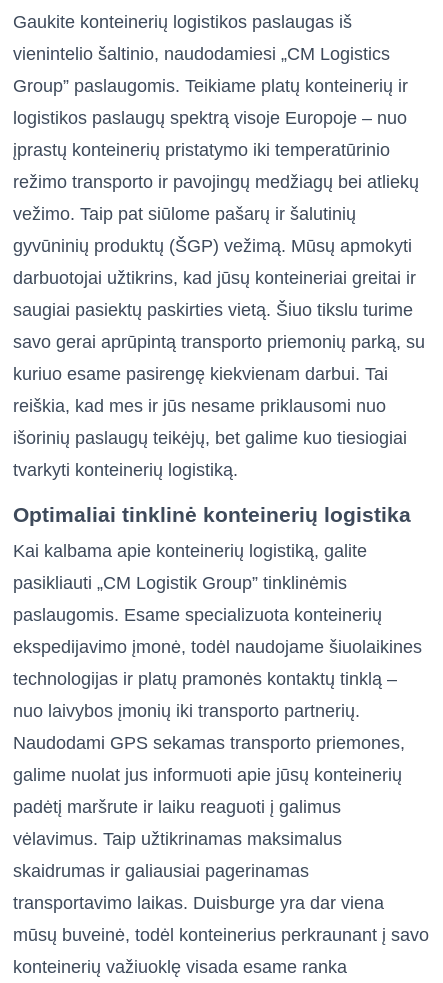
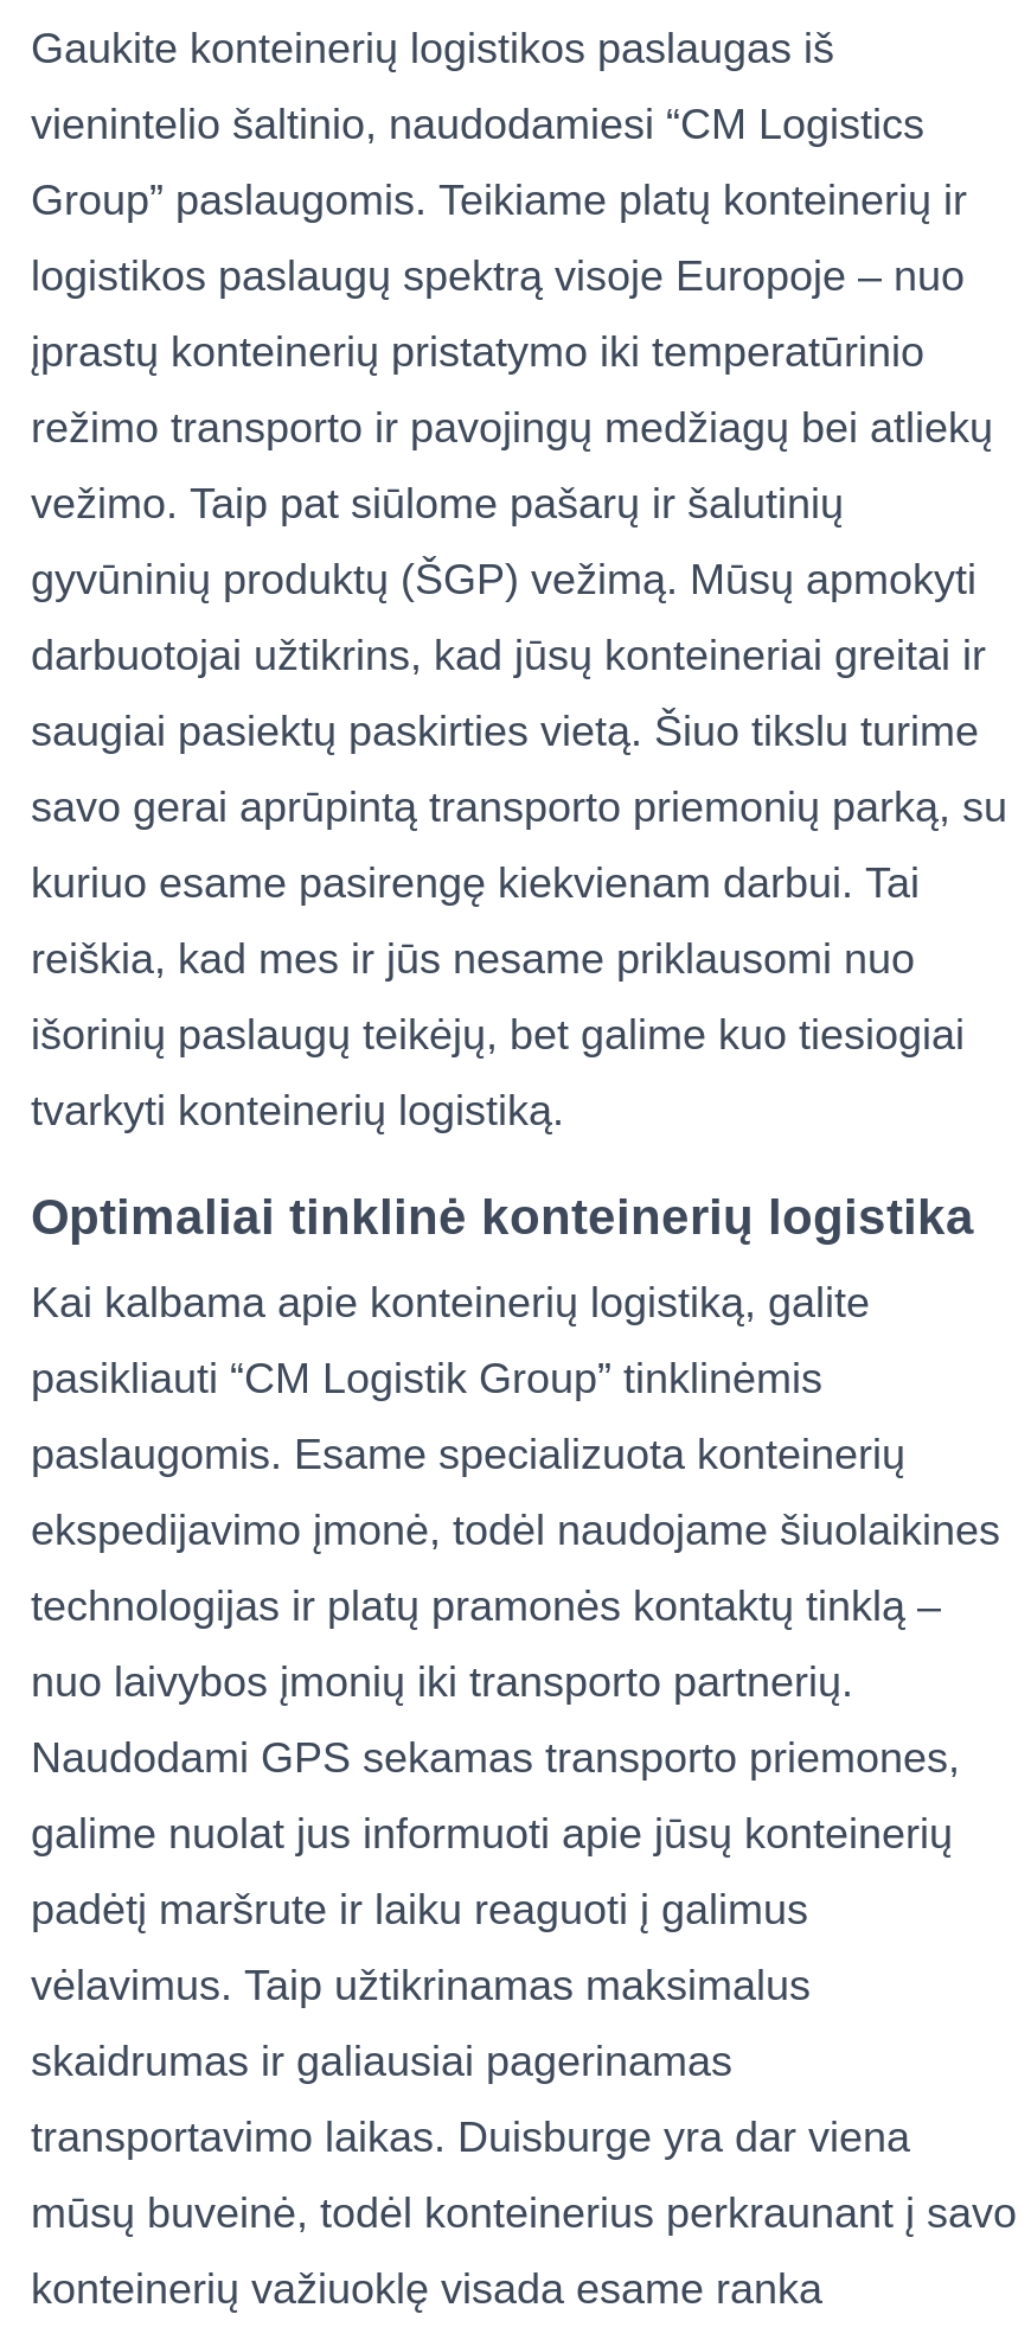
[13,44,390,64] vienintelio šaltinio, naudodamiesi „CM Logistics -> [31,101,924,148] vienintelio šaltinio, naudodamiesi “CM Logistics
[13,573,347,593] pasikliauti „CM Logistik Group” tinklinėmis -> [31,1355,822,1402] pasikliauti “CM Logistik Group” tinklinėmis

